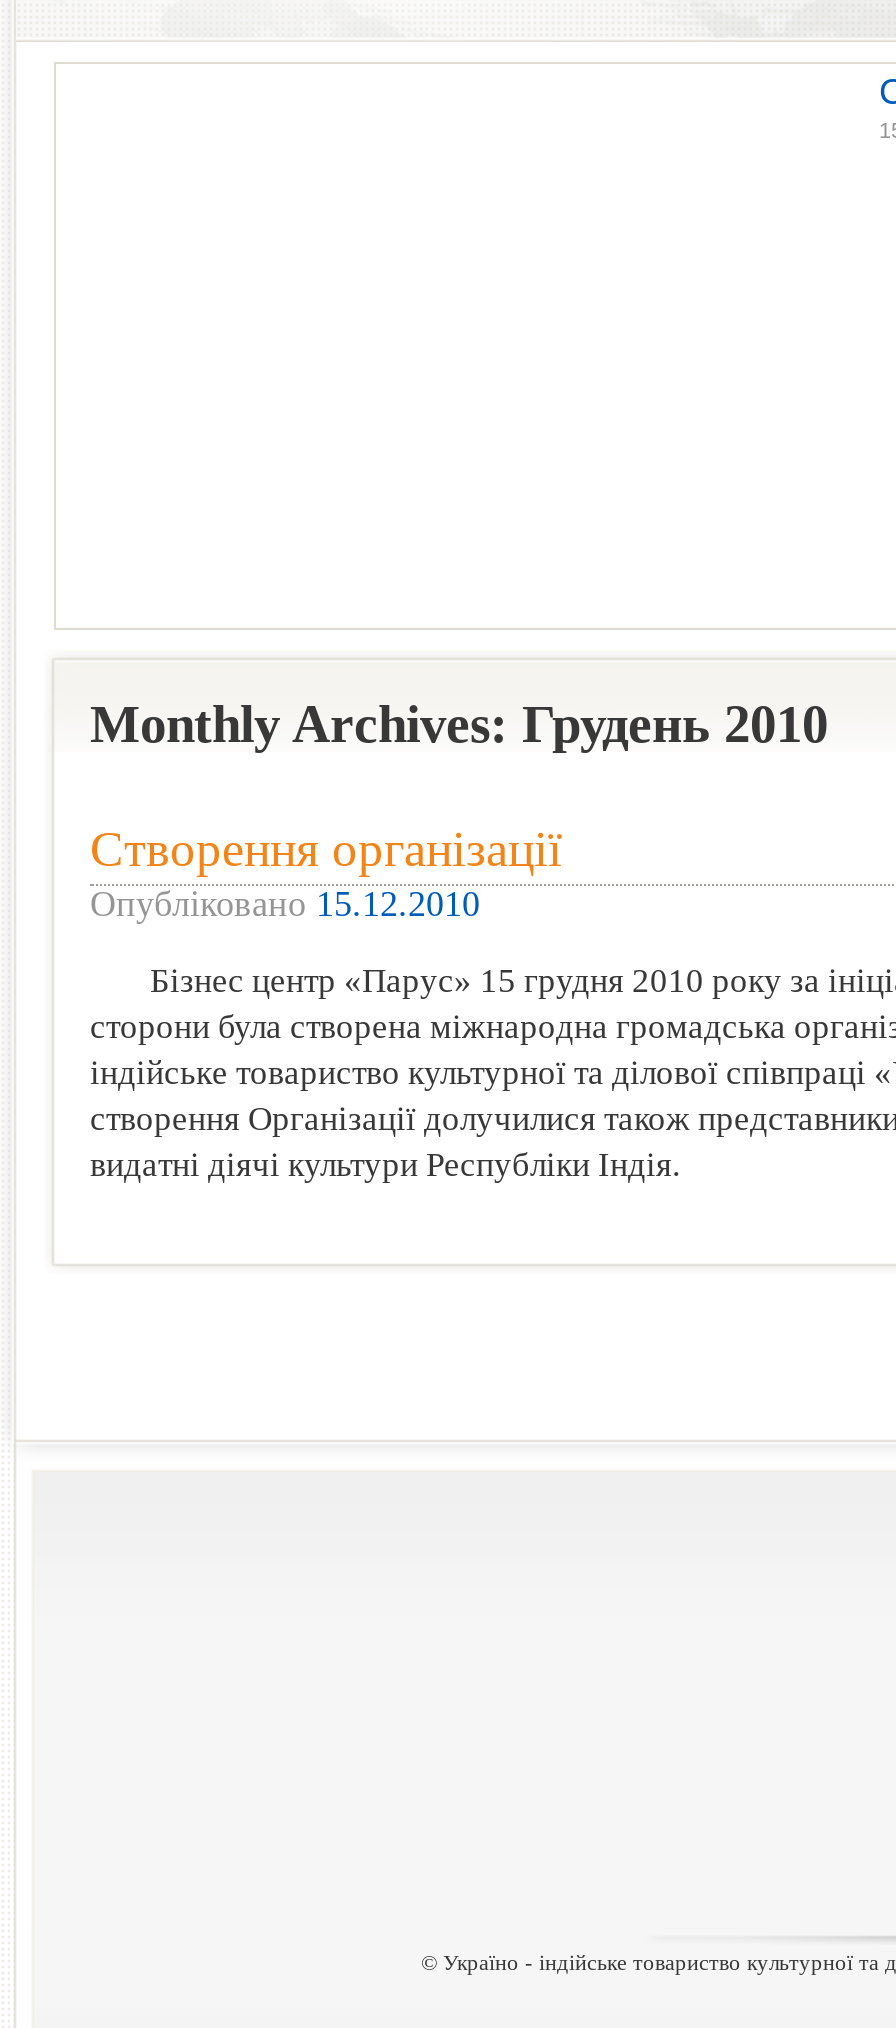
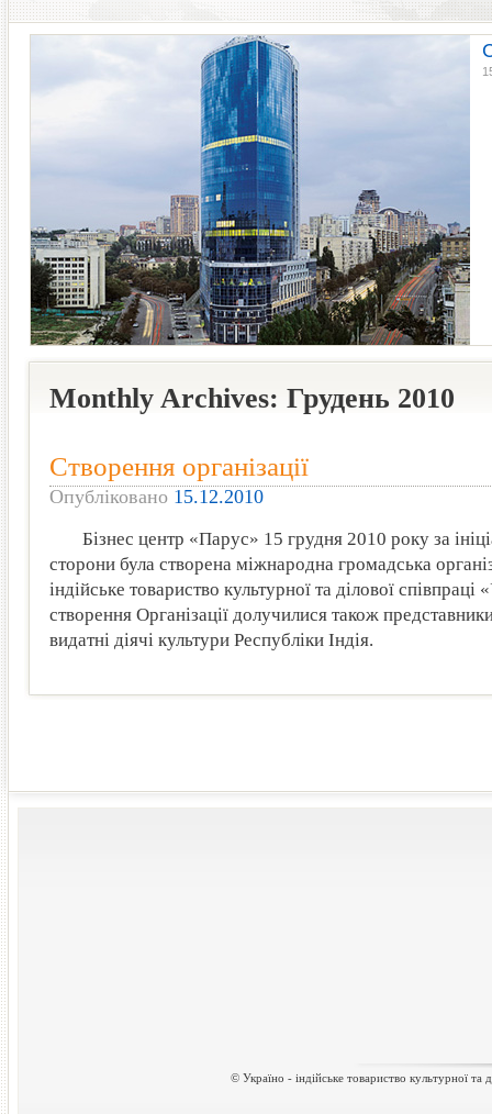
none -> [30,35,471,346] [image]

